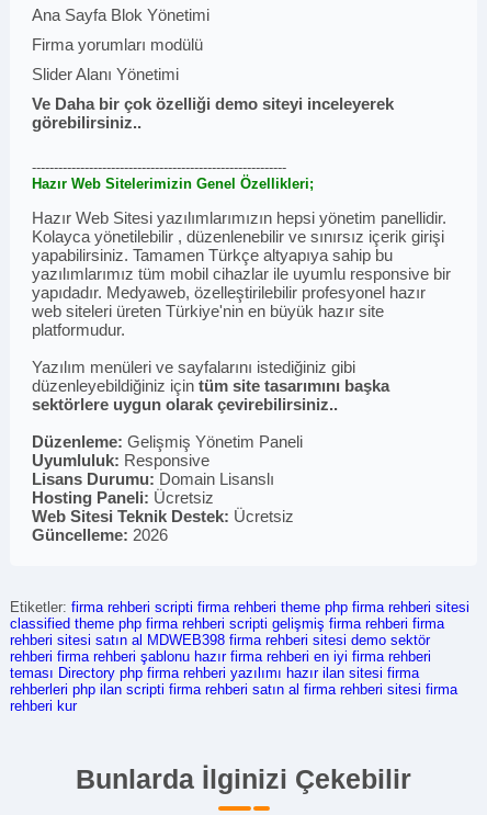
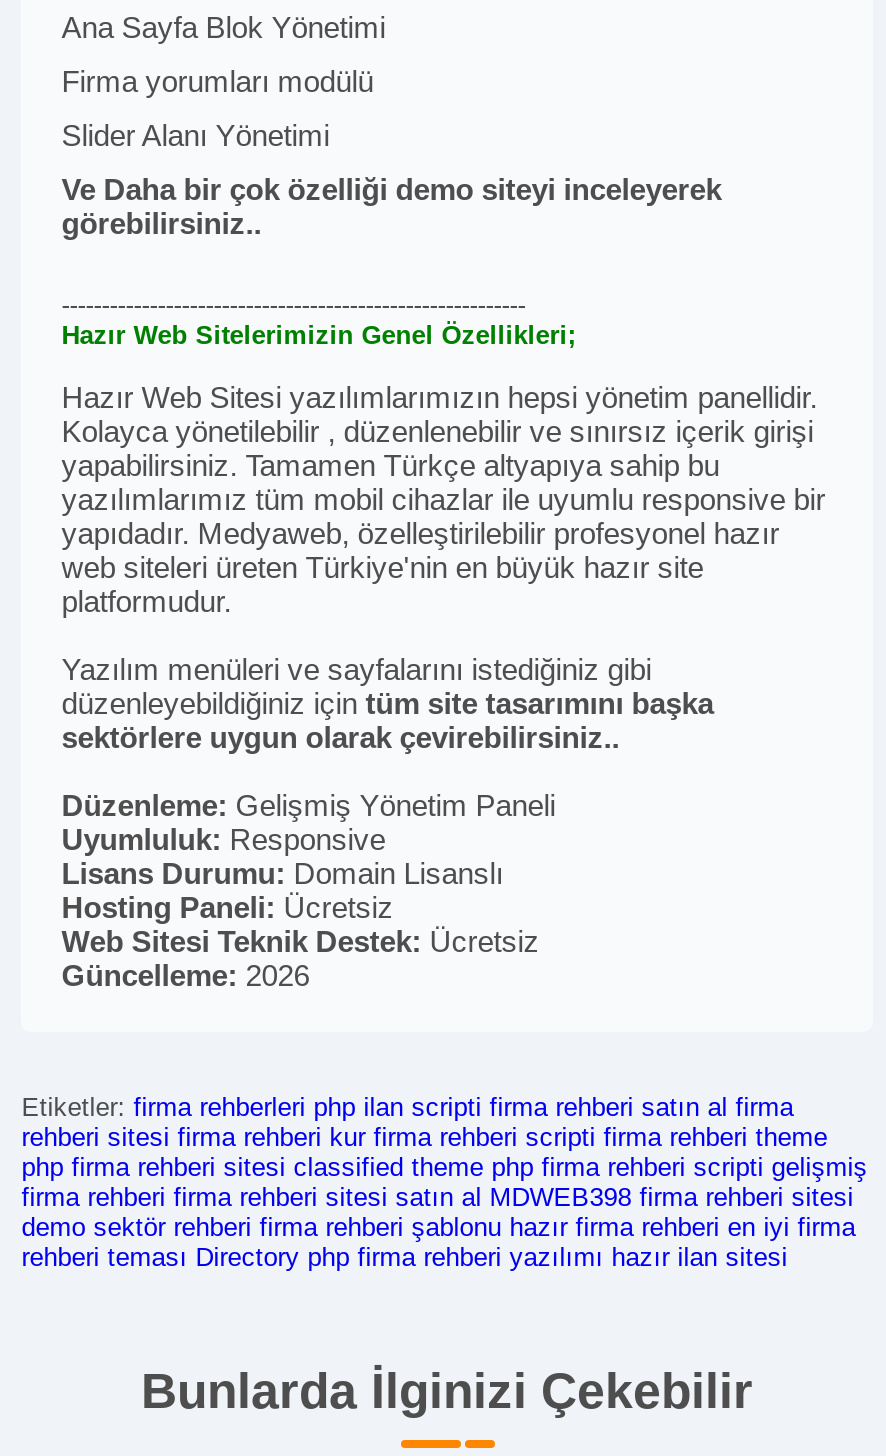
[10,599,470,714] Etiketler: firma rehberi scripti firma rehberi theme php firma rehberi sitesi | classified theme php firma rehberi scripti gelişmiş firma rehberi firma | rehberi sitesi satın al MDWEB398 firma rehberi sitesi demo sektör | rehberi firma rehberi şablonu hazır firma rehberi en iyi firma rehberi | teması Directory php firma rehberi yazılımı hazır ilan sitesi firma | rehberleri php ilan scripti firma rehberi satın al firma rehberi sitesi firma | rehberi kur -> [21,1092,867,1272] Etiketler: firma rehberleri php ilan scripti firma rehberi satın al firma | rehberi sitesi firma rehberi kur firma rehberi scripti firma rehberi theme | php firma rehberi sitesi classified theme php firma rehberi scripti gelişmiş | firma rehberi firma rehberi sitesi satın al MDWEB398 firma rehberi sitesi | demo sektör rehberi firma rehberi şablonu hazır firma rehberi en iyi firma | rehberi teması Directory php firma rehberi yazılımı hazır ilan sitesi

